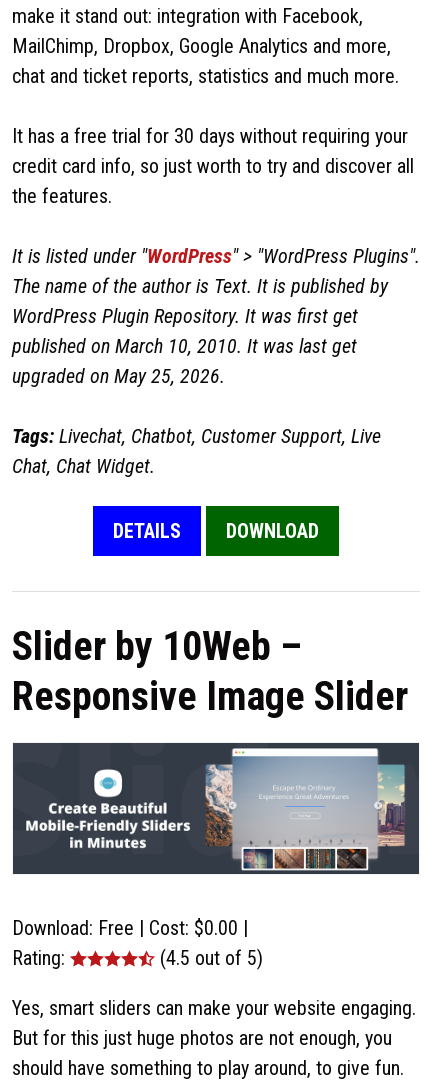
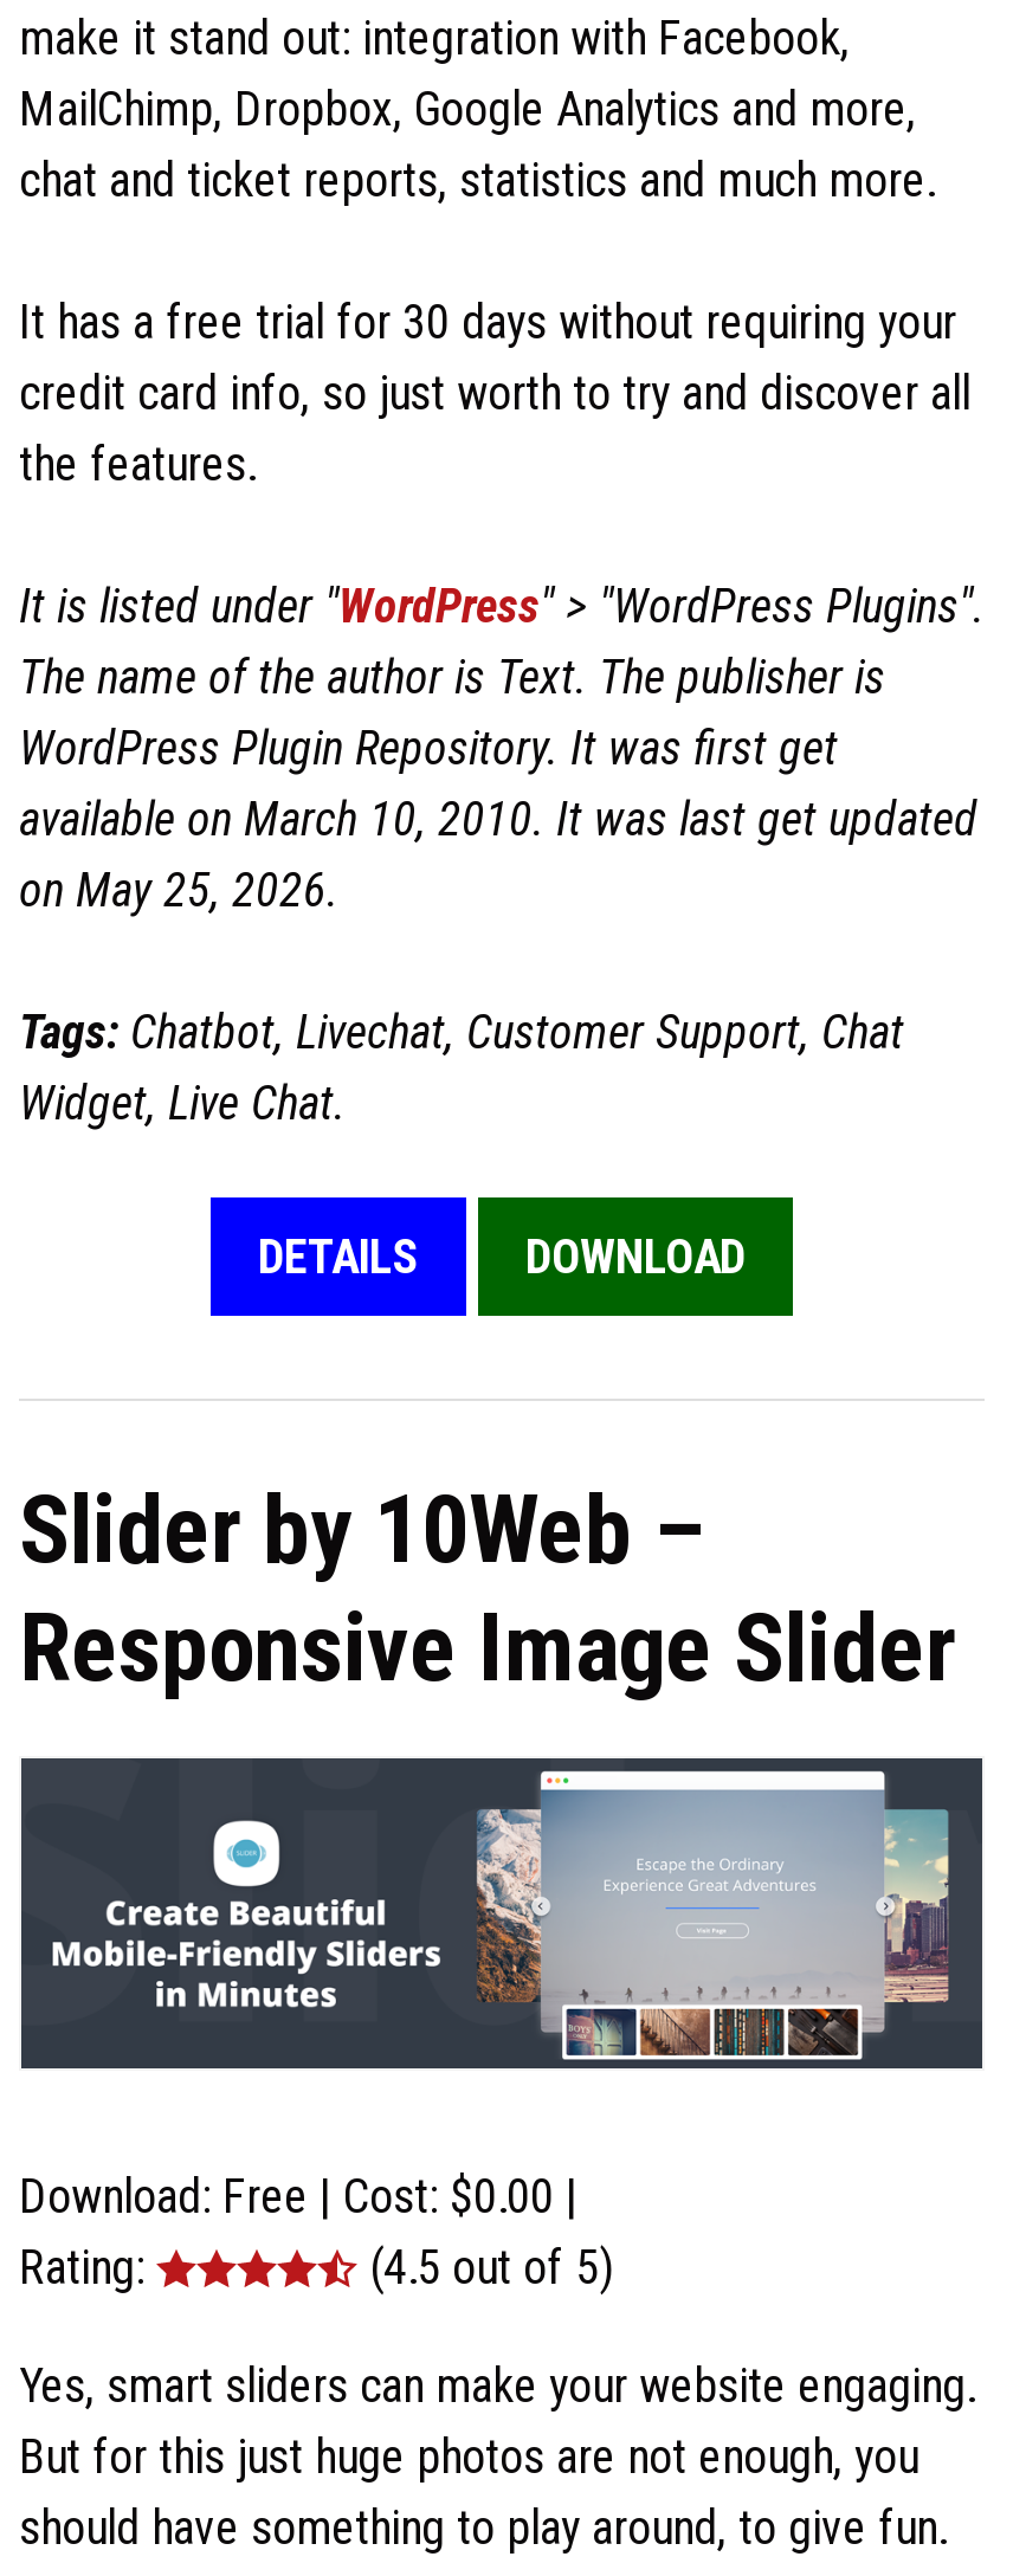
[12,274,388,298] The name of the author is Text. It is published by -> [19,648,885,705] The name of the author is Text. The publisher is
[12,334,357,388] published on March 10, 2010. It was last get | upgraded on May 25, 2026. -> [19,790,977,918] available on March 10, 2010. It was last get updated | on May 25, 2026.
[12,424,381,478] Tags: Livechat, Chatbot, Customer Support, Live | Chat, Chat Widget. -> [19,1003,904,1131] Tags: Chatbot, Livechat, Customer Support, Chat | Widget, Live Chat.

